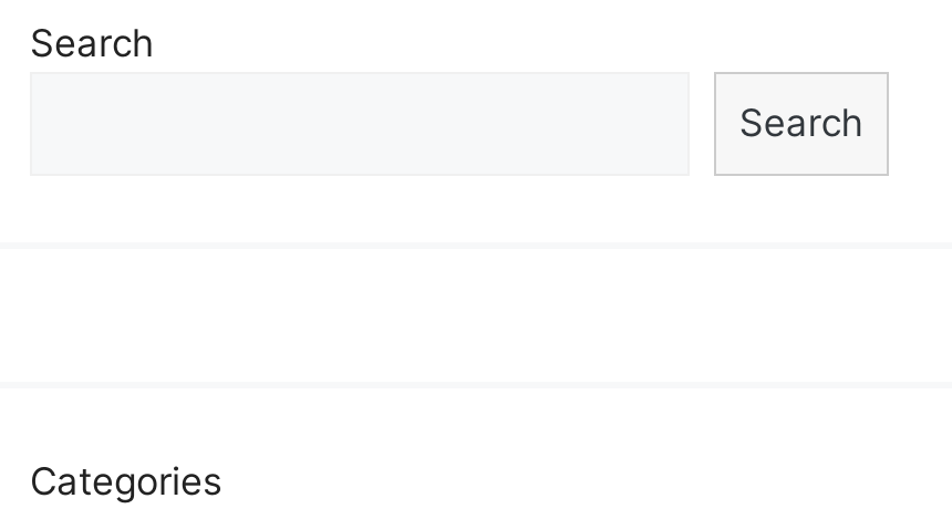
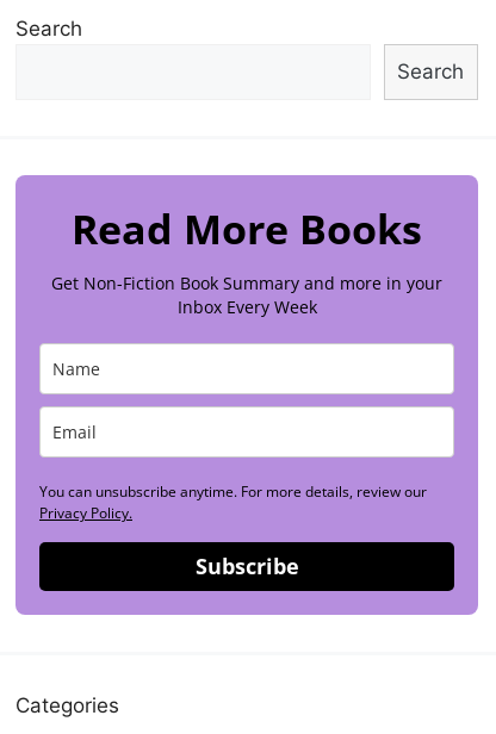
none -> [14,174,479,616] [image] | Read More Books | Get Non-Fiction Book Summary and more in your | Inbox Every Week
none -> [39,481,427,580] You can unsubscribe anytime. For more details, review our | Privacy Policy. | Subscribe

